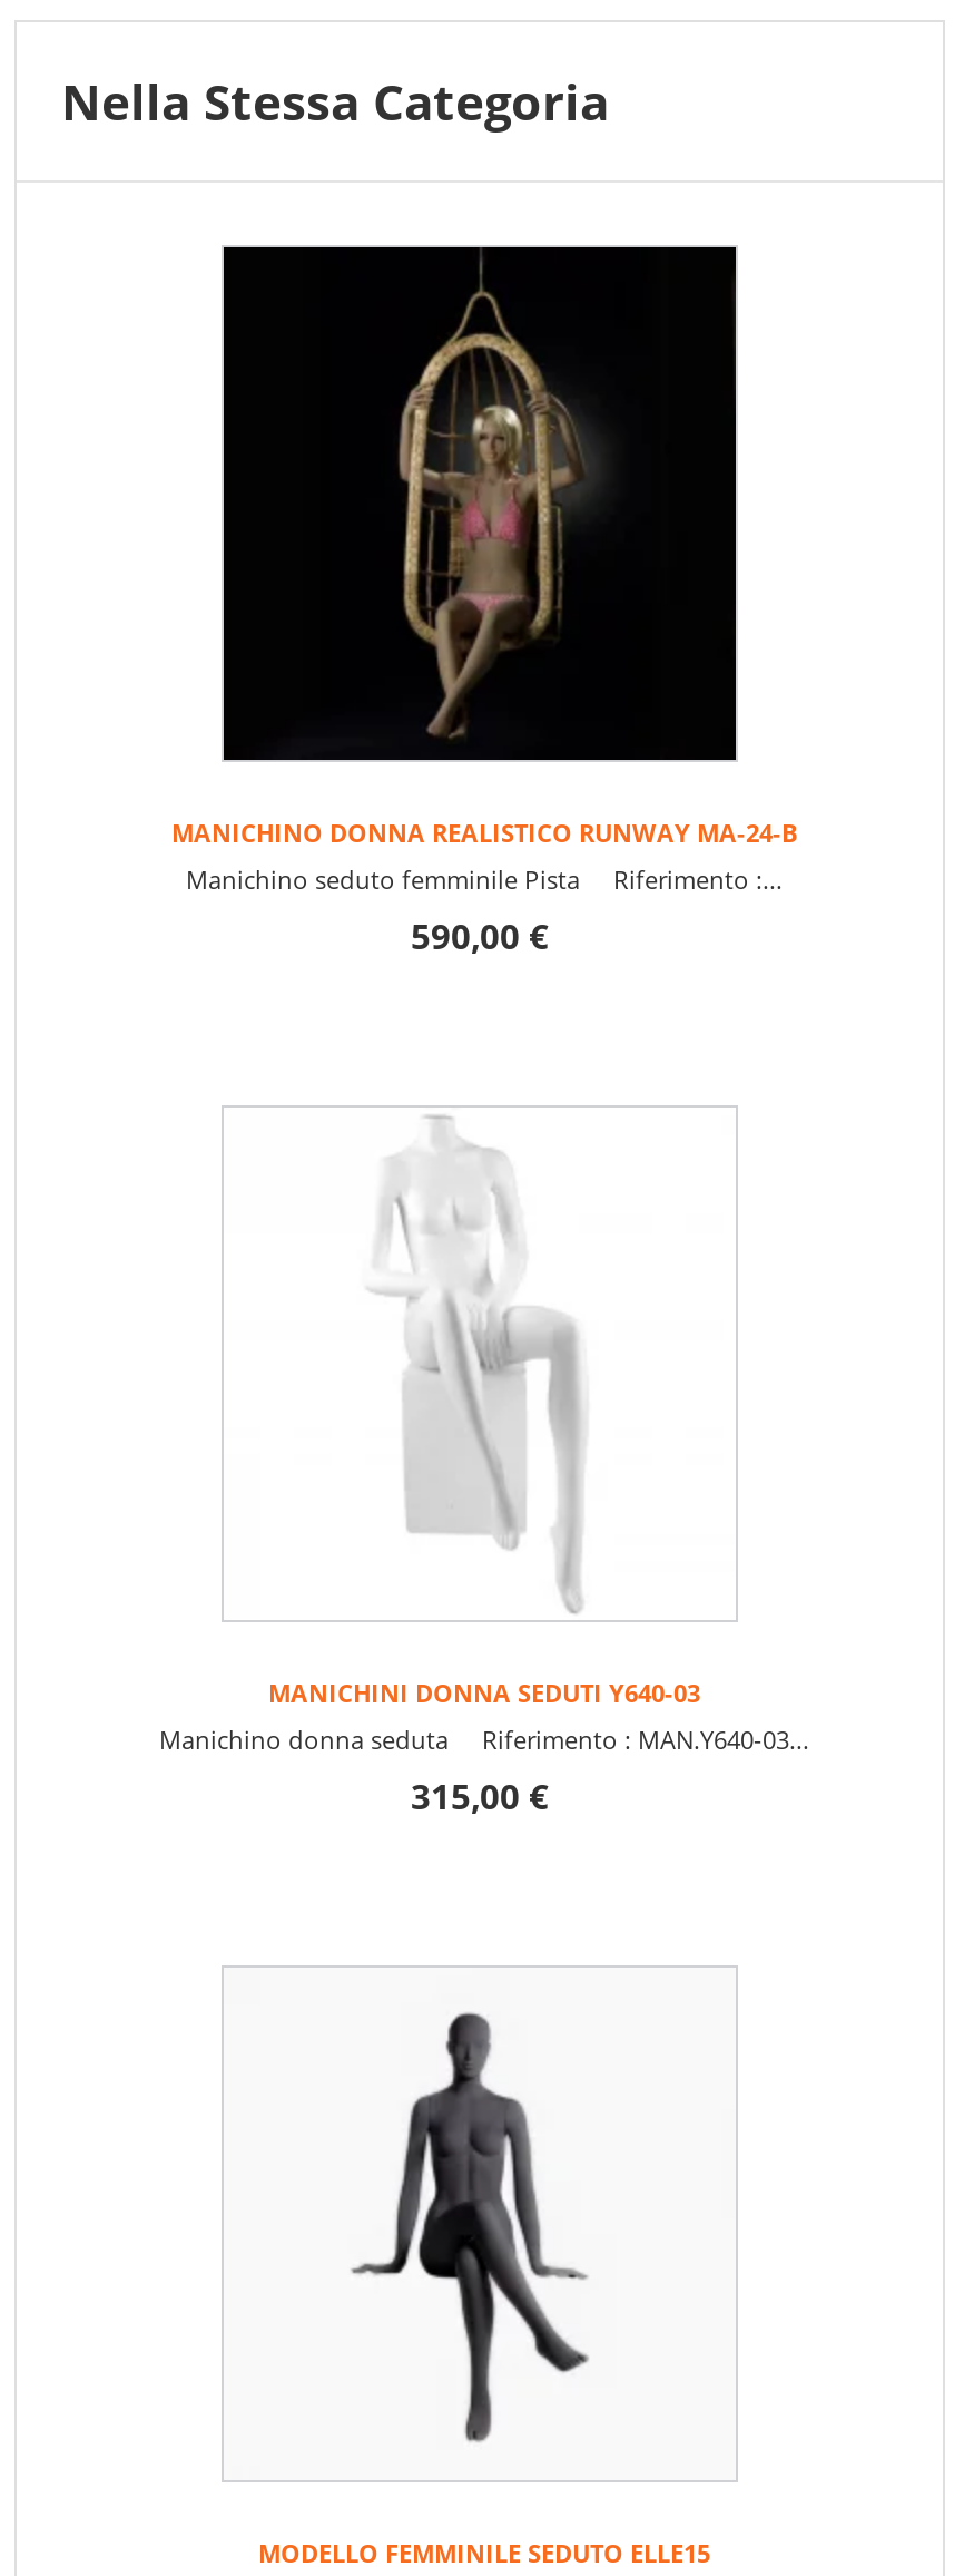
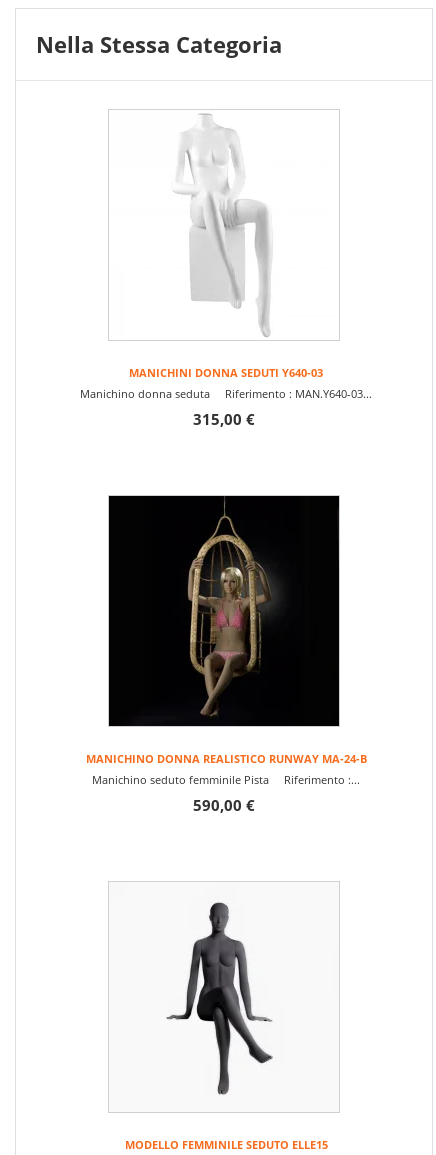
moved [171,245,797,960] -> [85,495,366,816]: [image] | MANICHINO DONNA REALISTICO RUNWAY MA-24-B | Manichino seduto femminile Pista Riferimento :... | 590,00 €
moved [159,1676,809,1821] -> [80,365,372,430]: MANICHINI DONNA SEDUTI Y640-03 | Manichino donna seduta Riferimento : MAN.Y640-03... | 315,00 €

